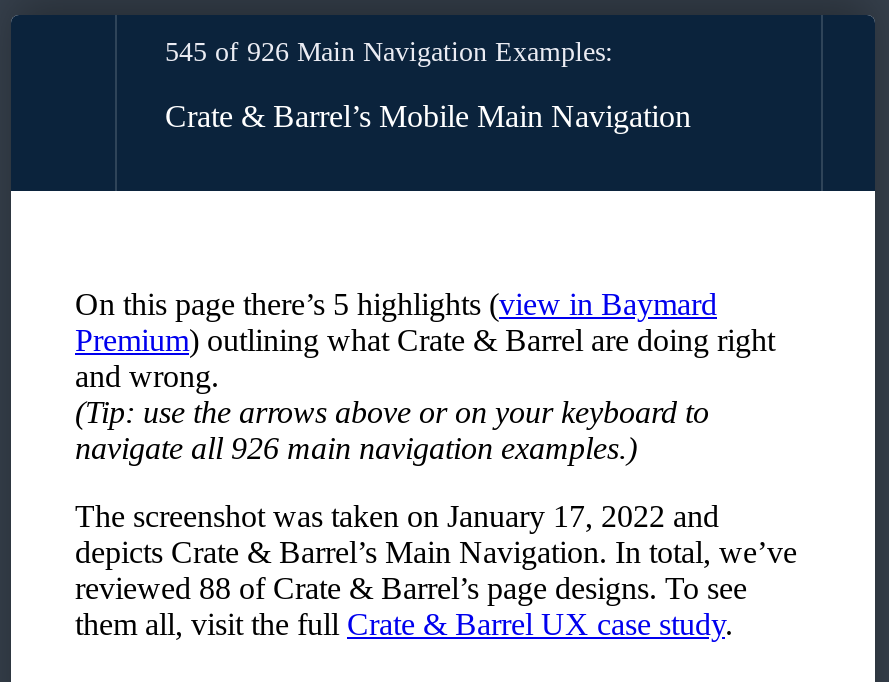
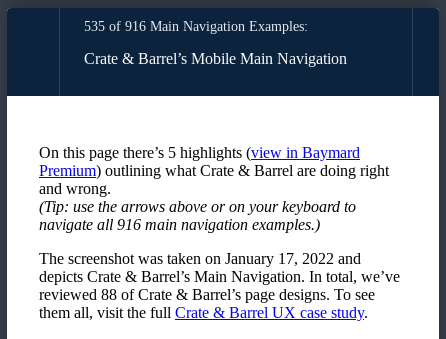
[165,37,613,67] 545 of 926 Main Navigation Examples: -> [84,19,308,34] 535 of 916 Main Navigation Examples:
[75,431,637,465] navigate all 926 main navigation examples.) -> [39,216,320,233] navigate all 916 main navigation examples.)

